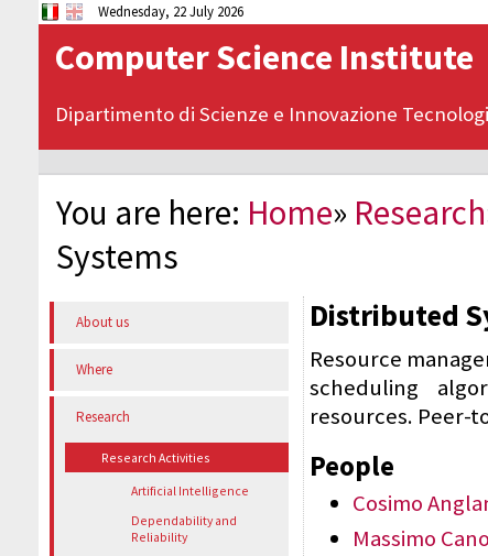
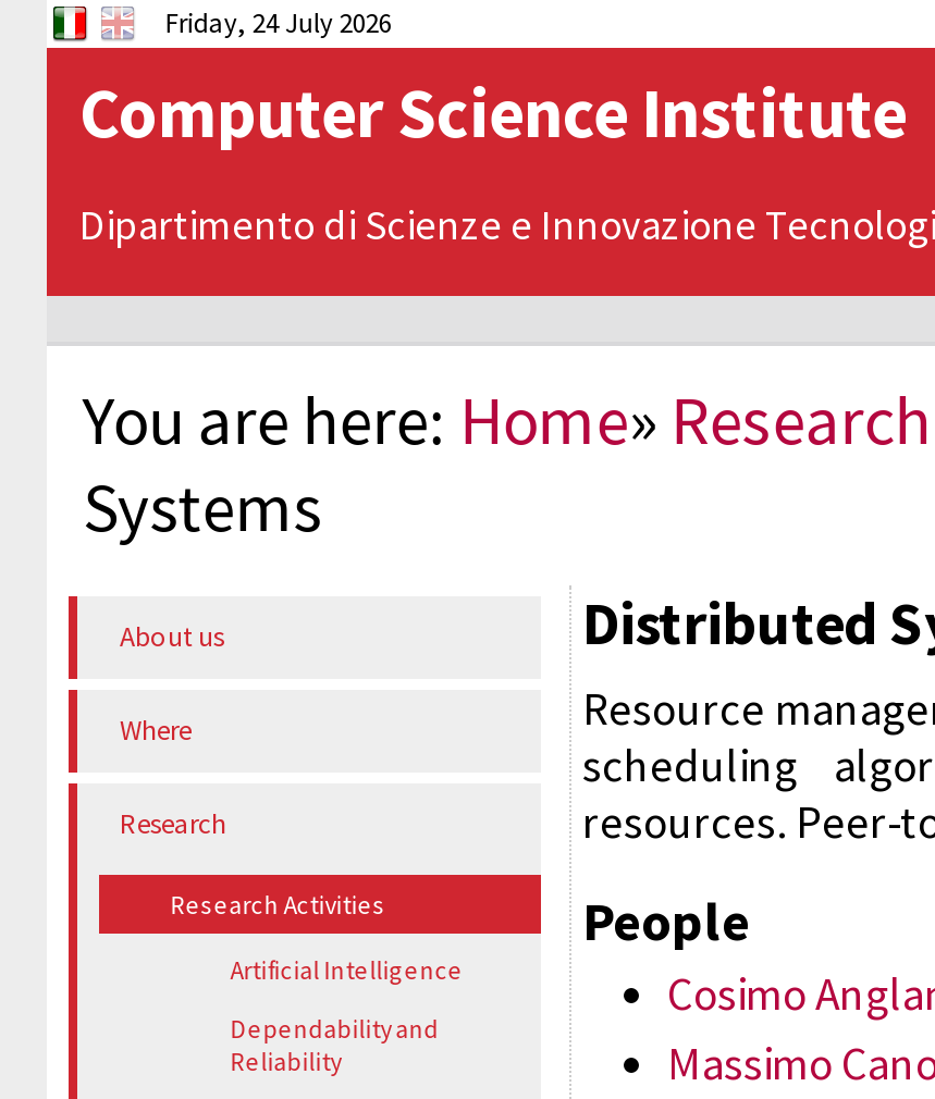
[98,2,244,20] Wednesday, 22 July 2026 -> [165,4,392,39] Friday, 24 July 2026

